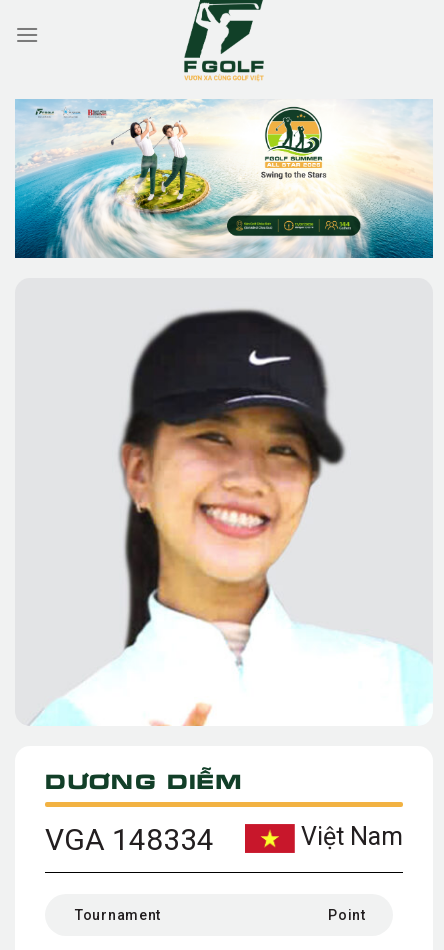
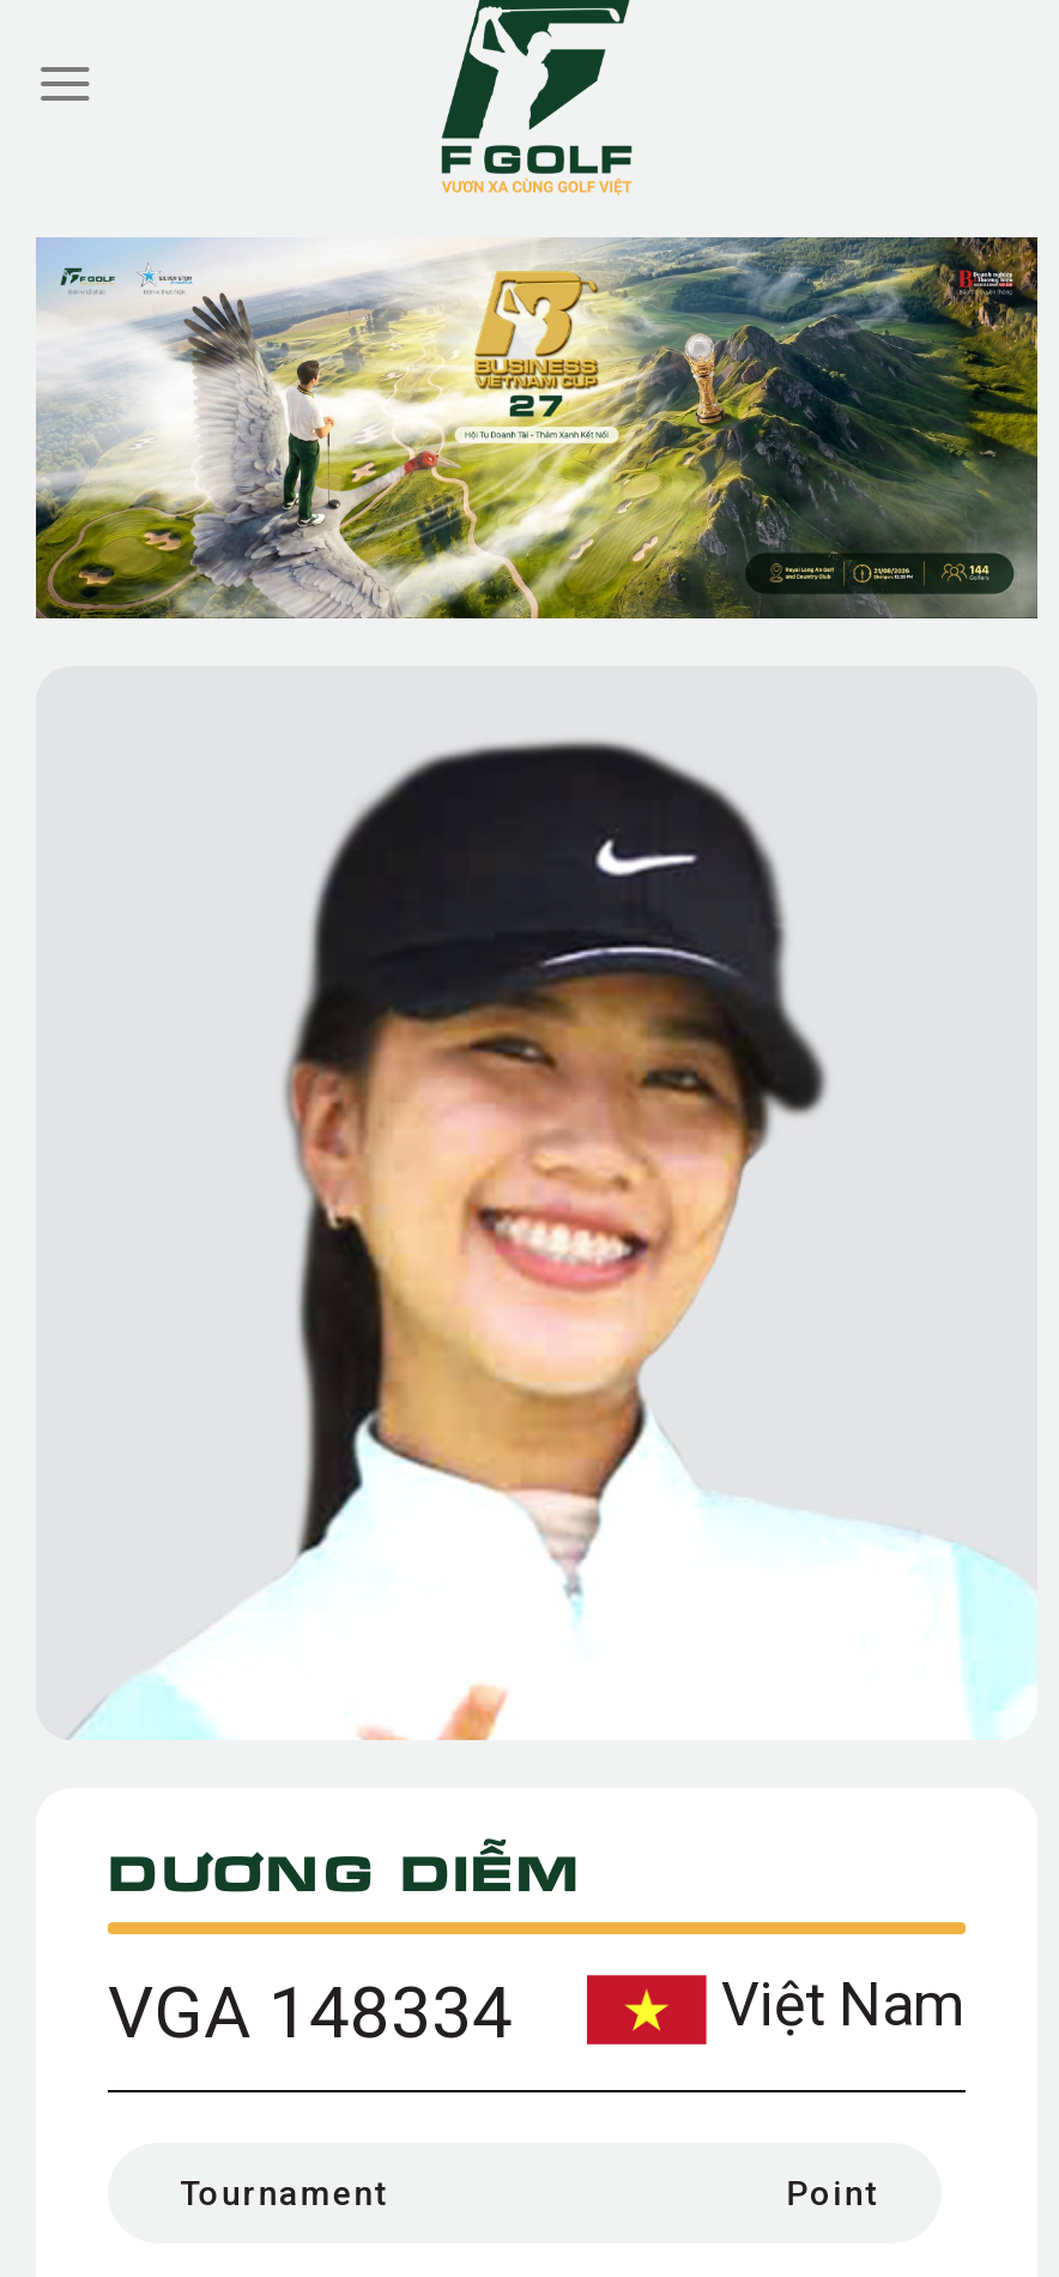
[14,99,434,259] [image] -> [34,235,1040,621] [image]

